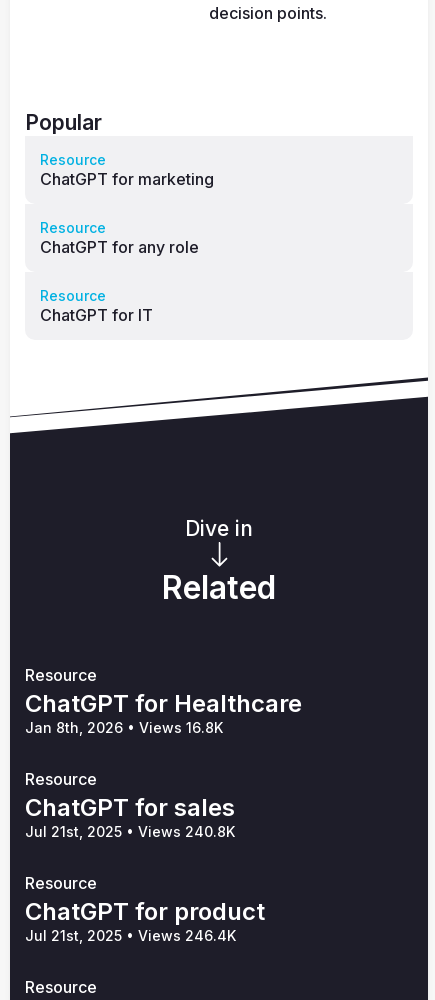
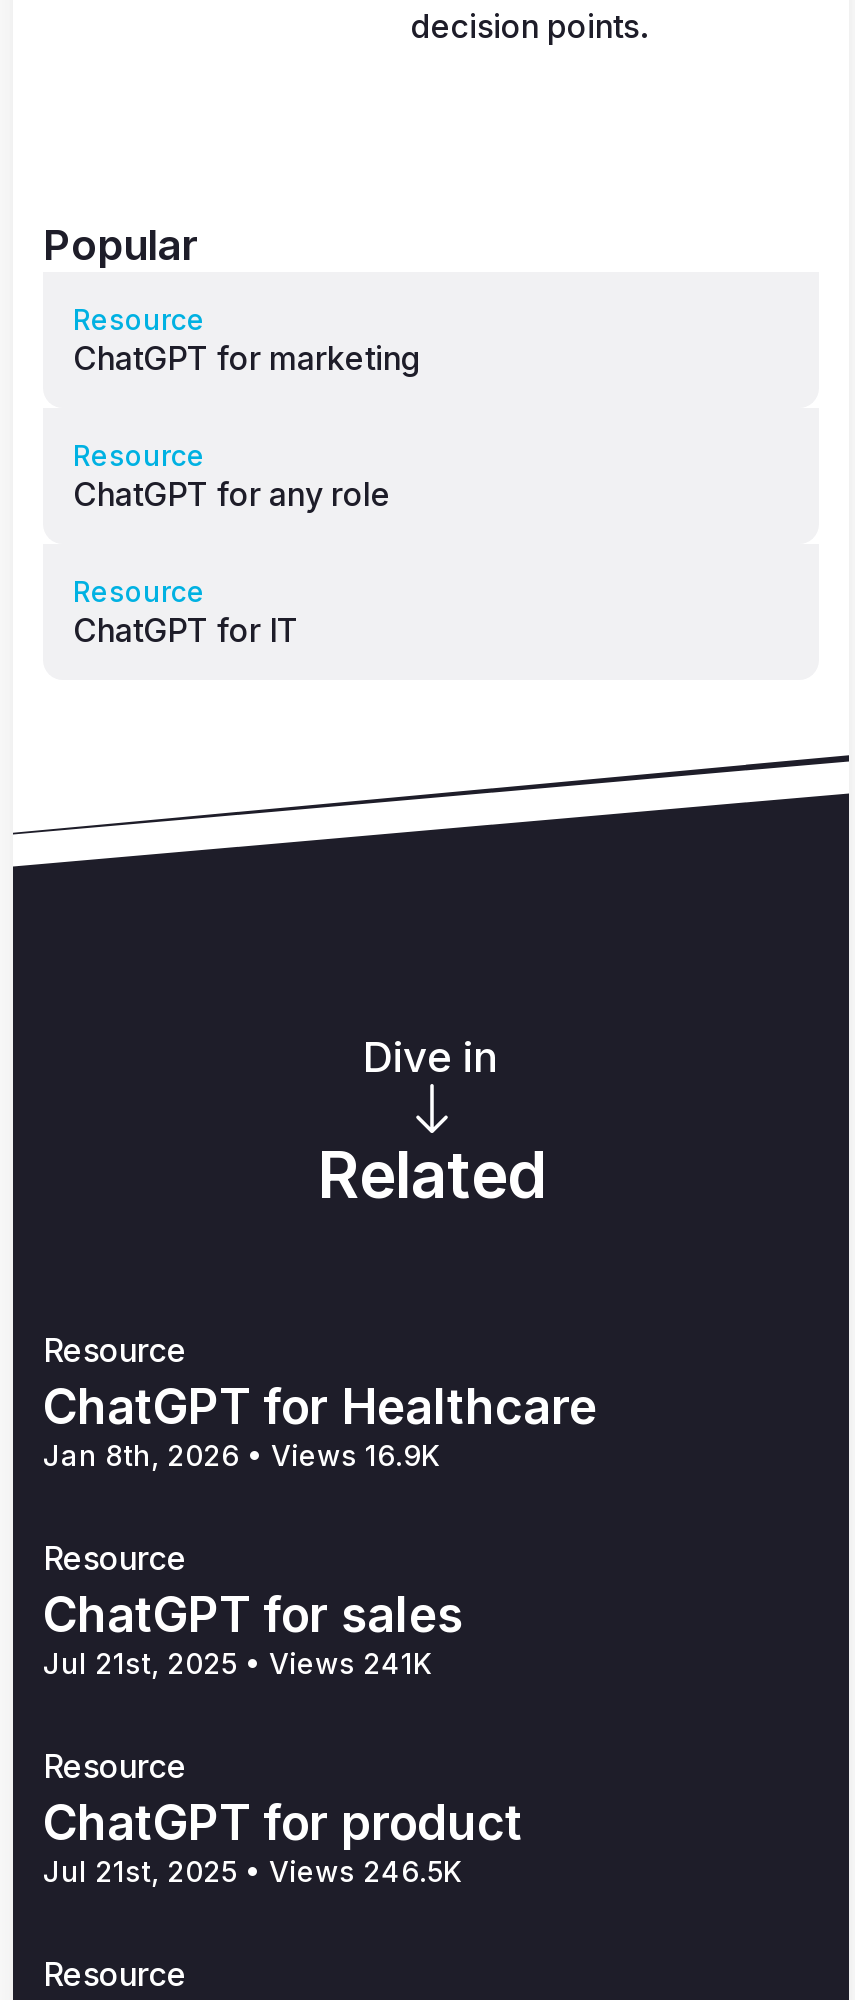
[25,719,223,736] Jan 8th, 2026 • Views 16.8K -> [43,1438,439,1472] Jan 8th, 2026 • Views 16.9K
[25,823,235,840] Jul 21st, 2025 • Views 240.8K -> [43,1646,431,1680] Jul 21st, 2025 • Views 241K
[25,927,236,944] Jul 21st, 2025 • Views 246.4K -> [43,1854,461,1888] Jul 21st, 2025 • Views 246.5K

